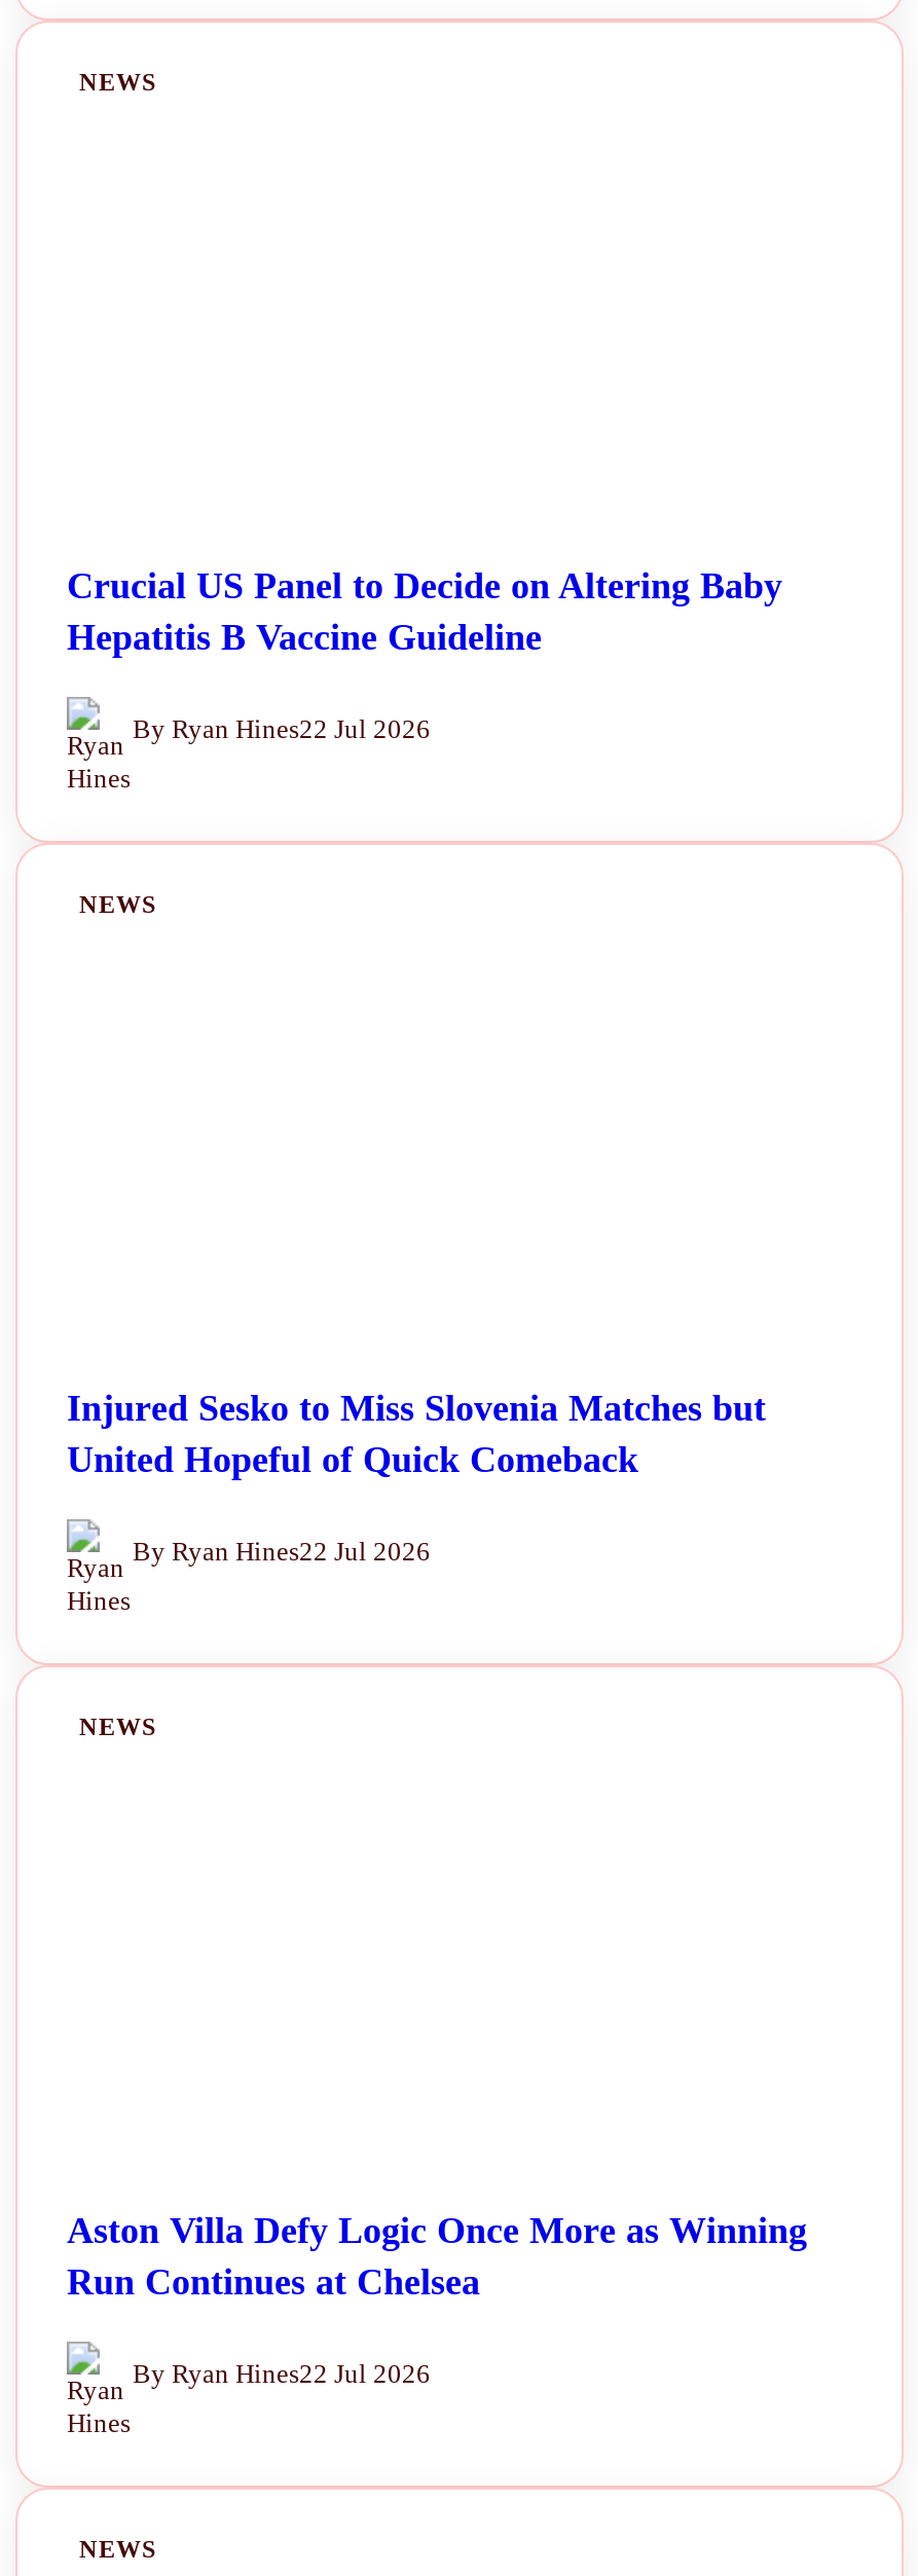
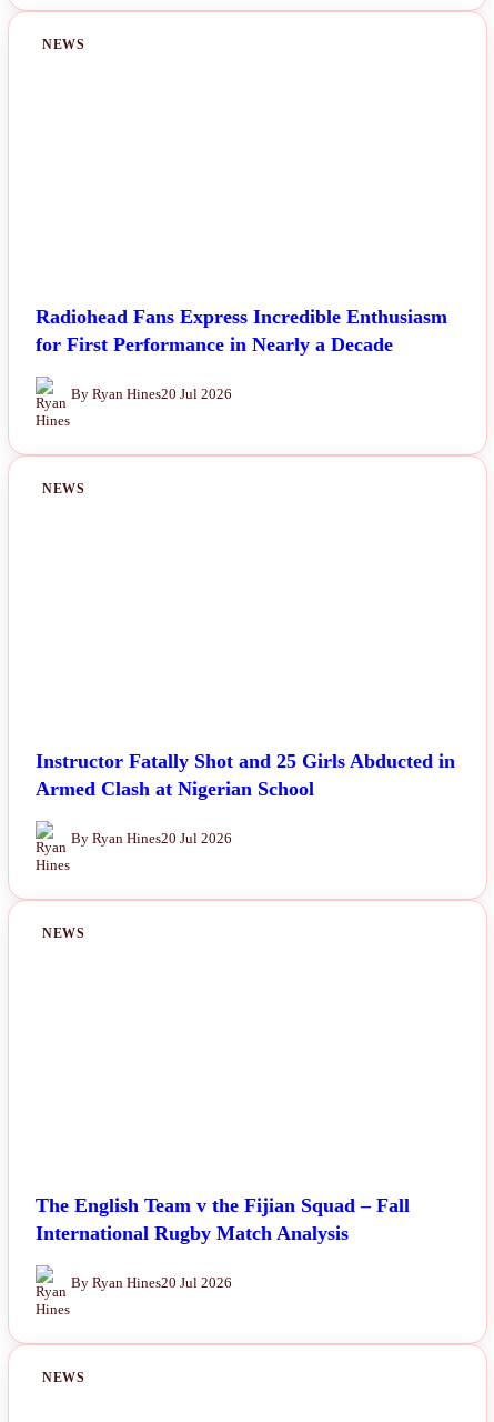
[67,564,782,657] Crucial US Panel to Decide on Altering Baby | Hepatitis B Vaccine Guideline -> [36,305,447,355] Radiohead Fans Express Incredible Enthusiasm | for First Performance in Nearly a Decade
[133,712,431,743] By Ryan Hines22 Jul 2026 -> [71,385,232,402] By Ryan Hines20 Jul 2026
[67,1387,766,1479] Injured Sesko to Miss Slovenia Matches but | United Hopeful of Quick Comeback -> [36,749,455,799] Instructor Fatally Shot and 25 Girls Abducted in | Armed Clash at Nigerian School
[133,1535,431,1566] By Ryan Hines22 Jul 2026 -> [71,829,232,846] By Ryan Hines20 Jul 2026
[67,2209,807,2302] Aston Villa Defy Logic Once More as Winning | Run Continues at Chelsea -> [36,1194,410,1244] The English Team v the Fijian Squad – Fall | International Rugby Match Analysis
[133,2357,431,2388] By Ryan Hines22 Jul 2026 -> [71,1274,232,1290] By Ryan Hines20 Jul 2026

